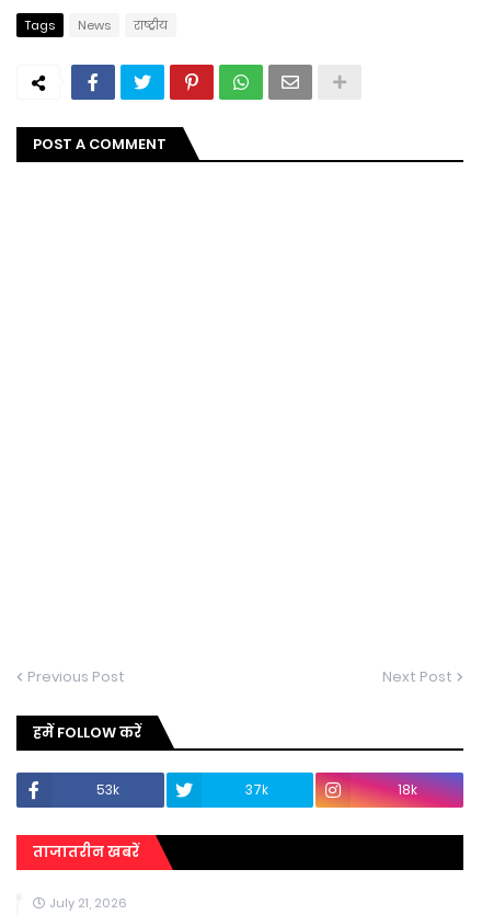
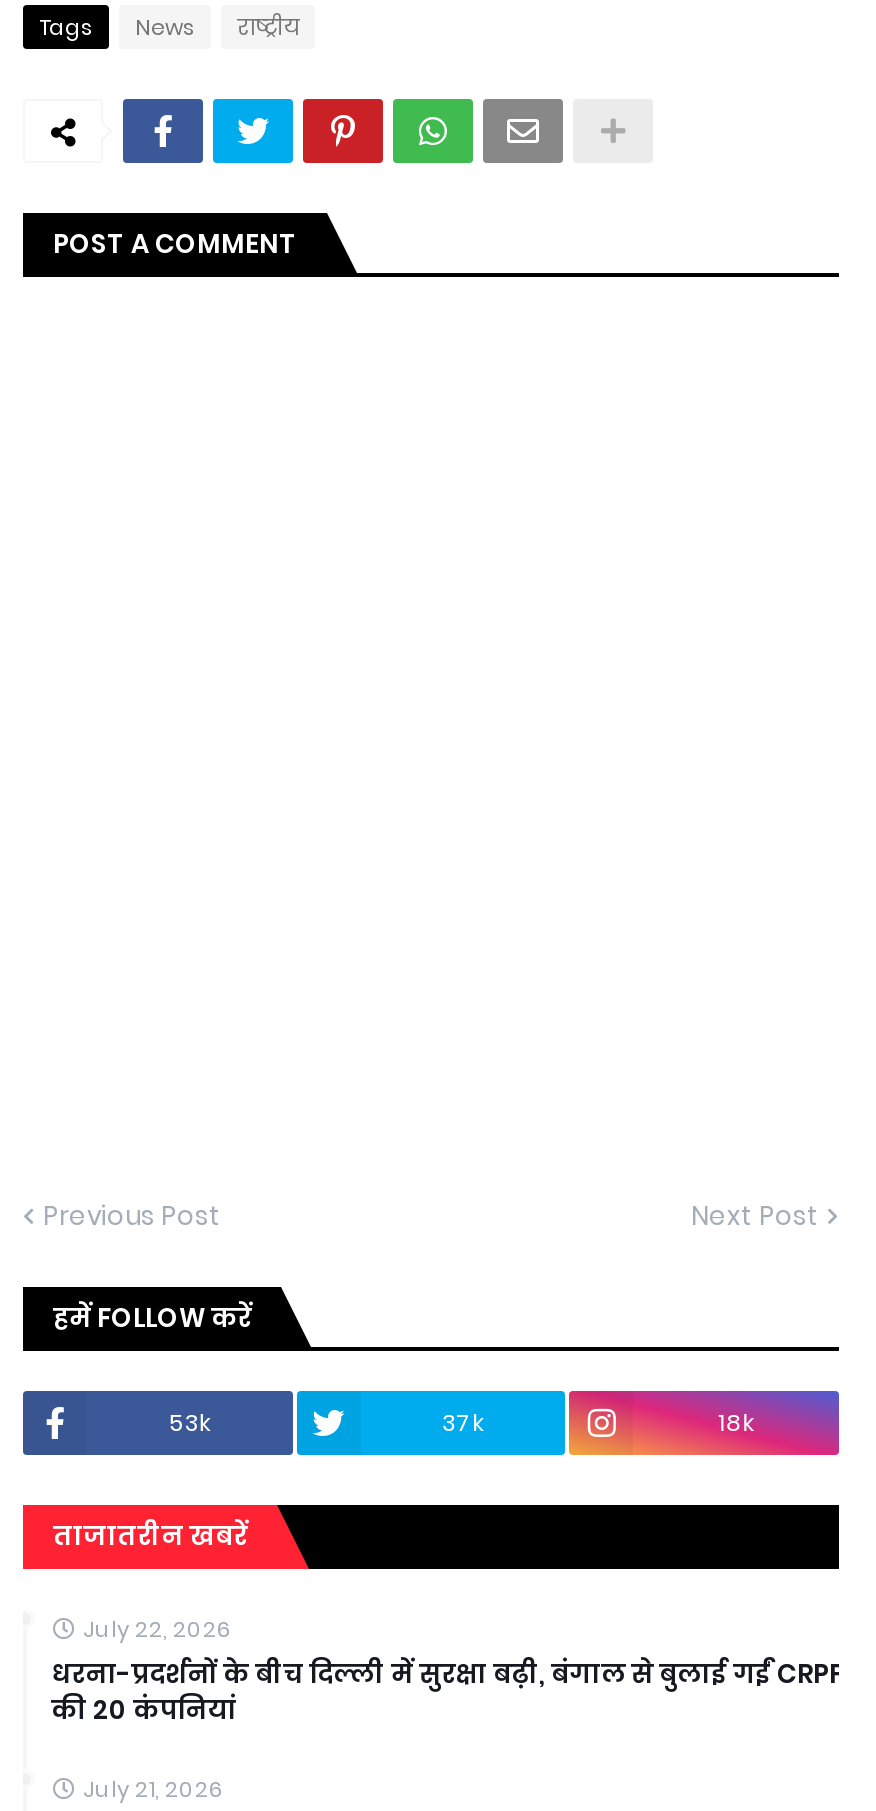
none -> [51,1612,843,1728] July 22, 2026 | धरना-प्रदर्शनों के बीच दिल्ली में सुरक्षा बढ़ी, बंगाल से बुलाई गईं CRPF | की 20 कंपनियां

